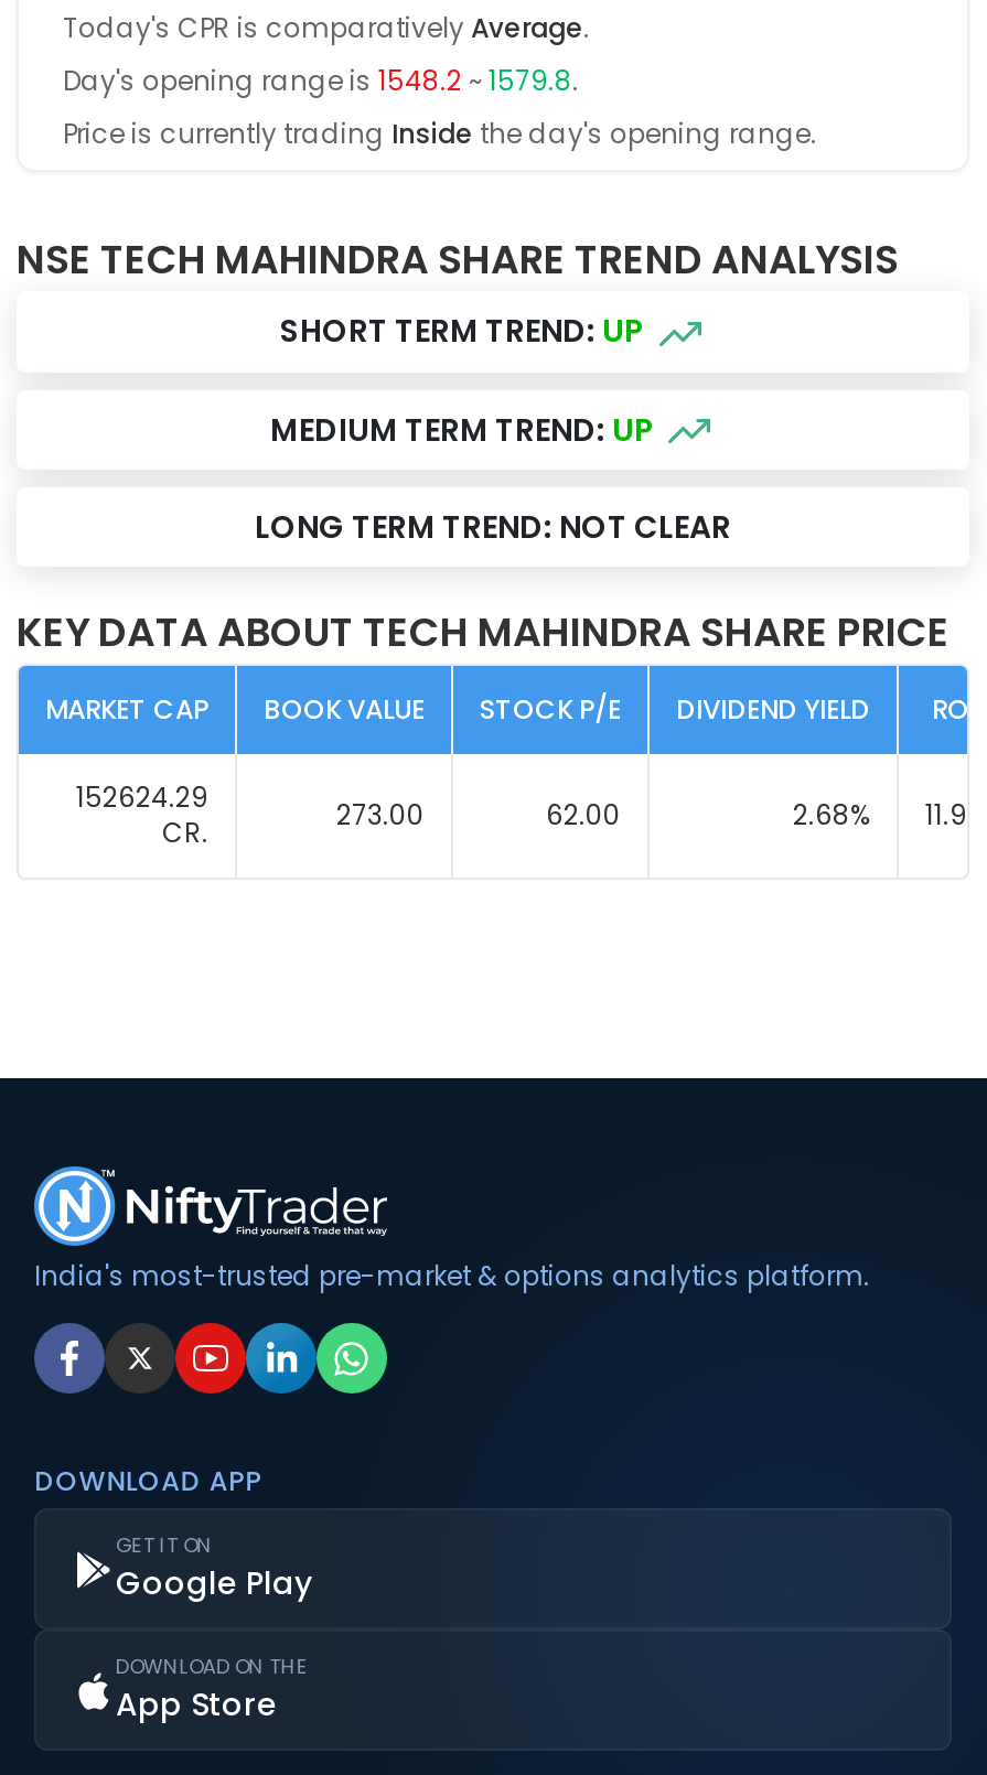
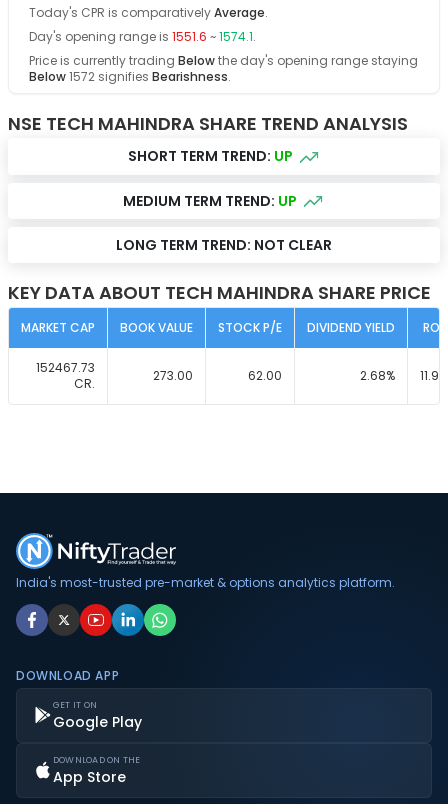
[63,62,817,152] Day's opening range is 1548.2 ~ 1579.8. | Price is currently trading Inside the day's opening range. -> [29,28,418,85] Day's opening range is 1551.6 ~ 1574.1. | Price is currently trading Below the day's opening range staying | Below 1572 signifies Bearishness.
[76,779,208,816] 152624.29 -> [36,359,95,376] 152467.73

